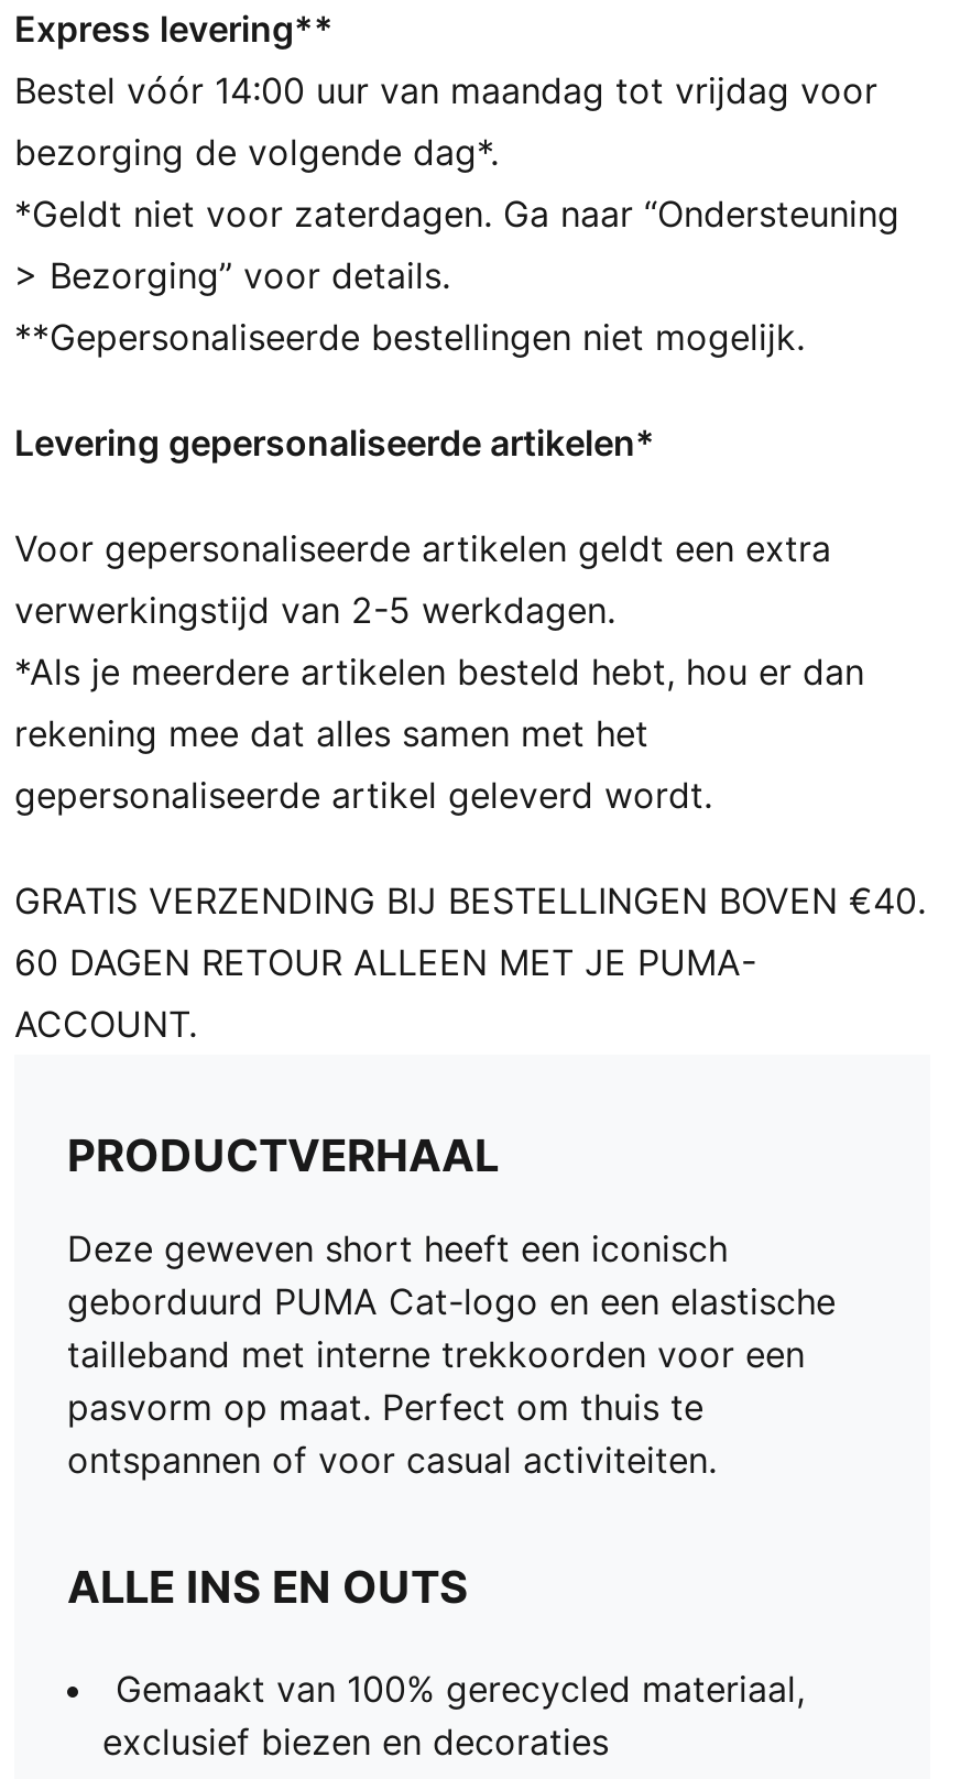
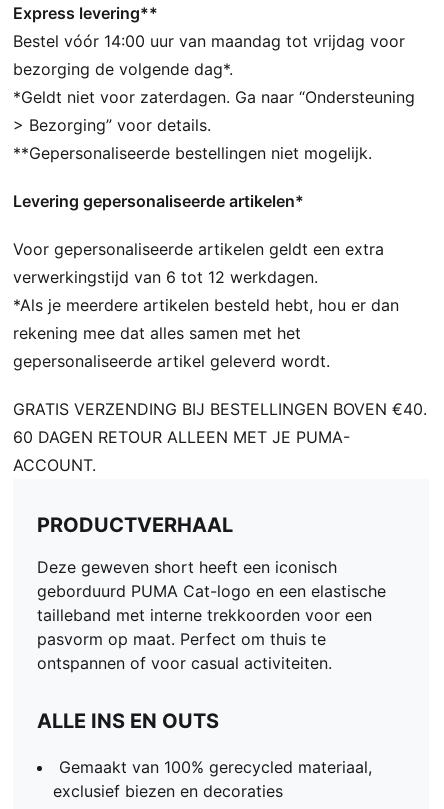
[14,588,615,632] verwerkingstijd van 2-5 werkdagen. -> [13,267,318,287] verwerkingstijd van 6 tot 12 werkdagen.

